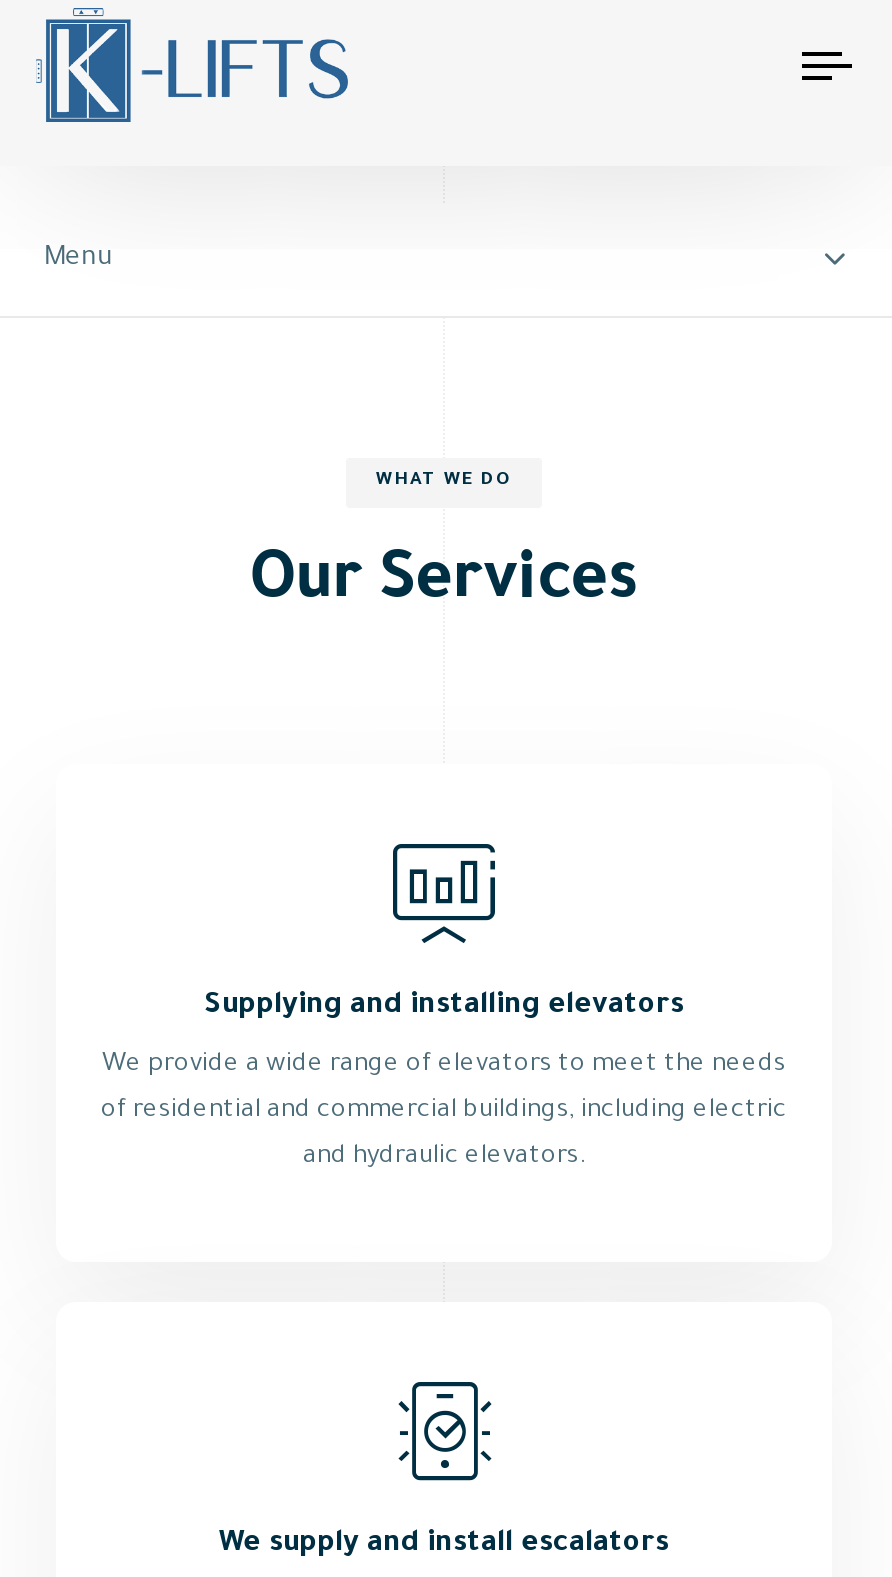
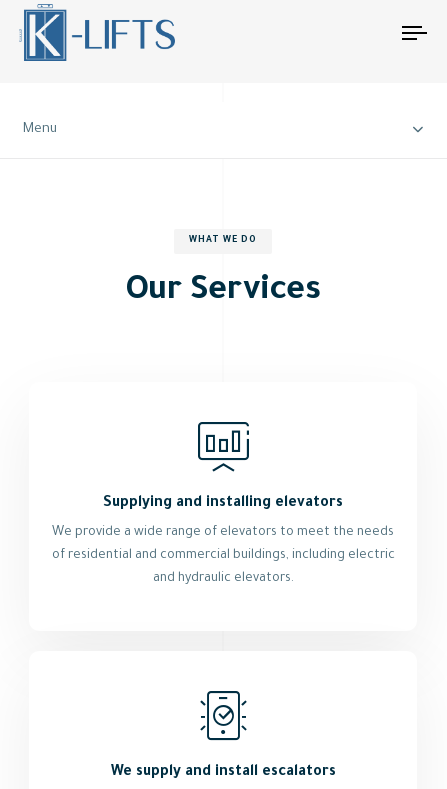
[390,844,498,942] [image] -> [197,422,250,460] [image]

